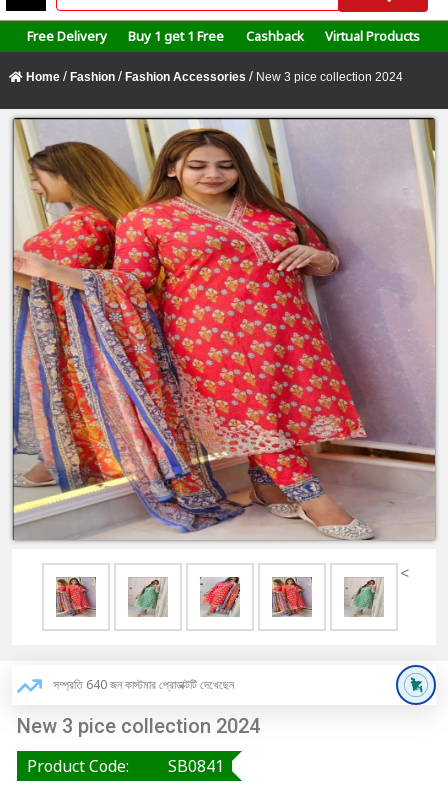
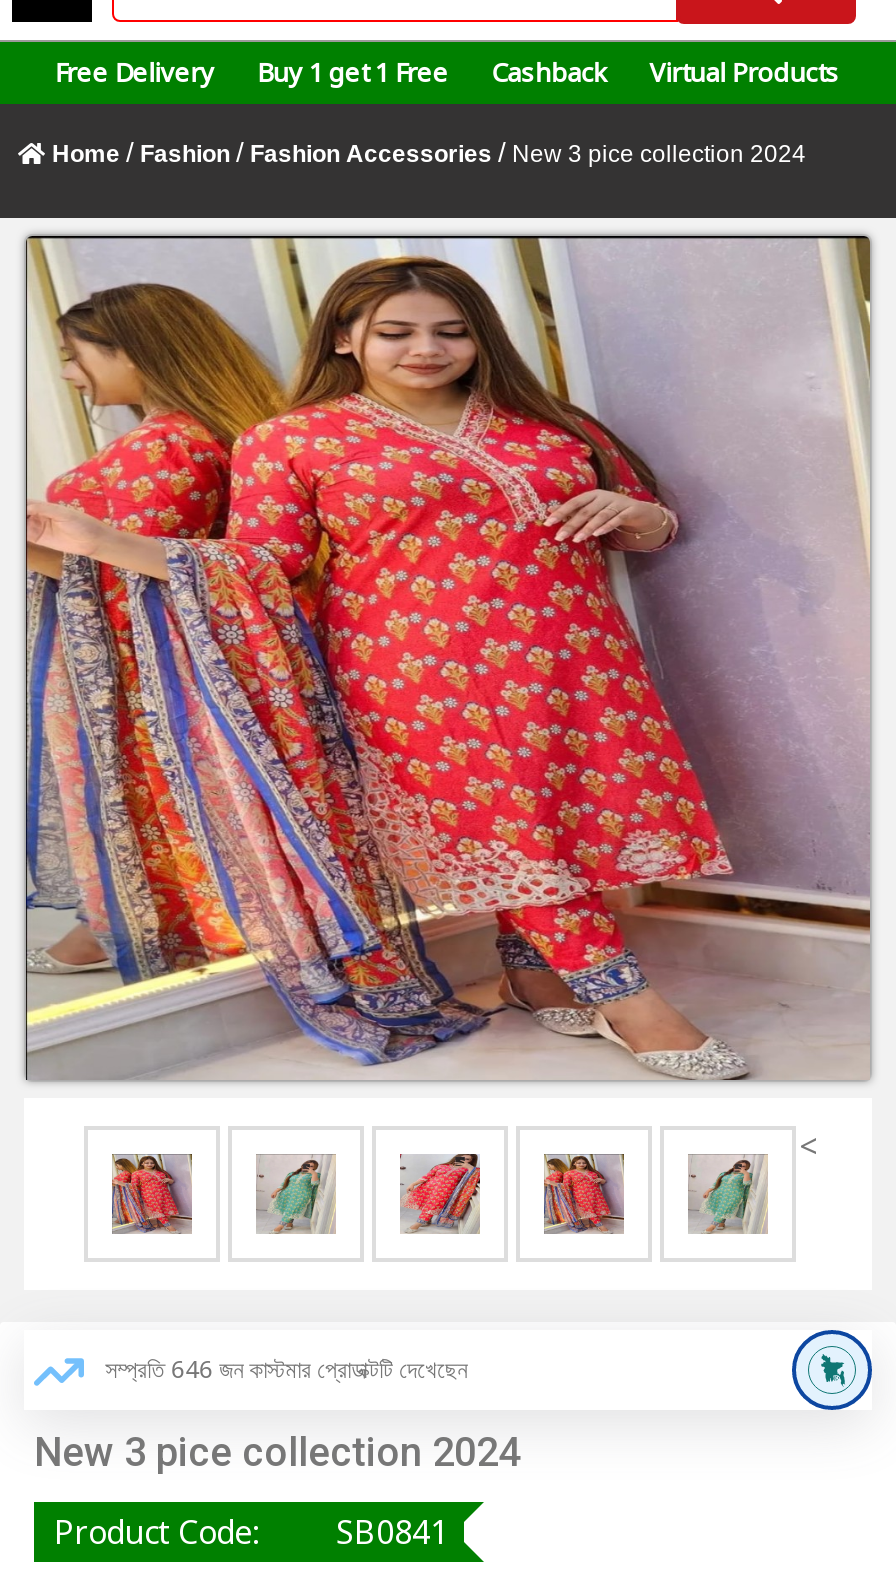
[50,676,234,693] সম্প্রতি 640 জন কাস্টমার প্রোডাক্টটি দেখেছেন -> [99,1352,467,1386] সম্প্রতি 646 জন কাস্টমার প্রোডাক্টটি দেখেছেন

